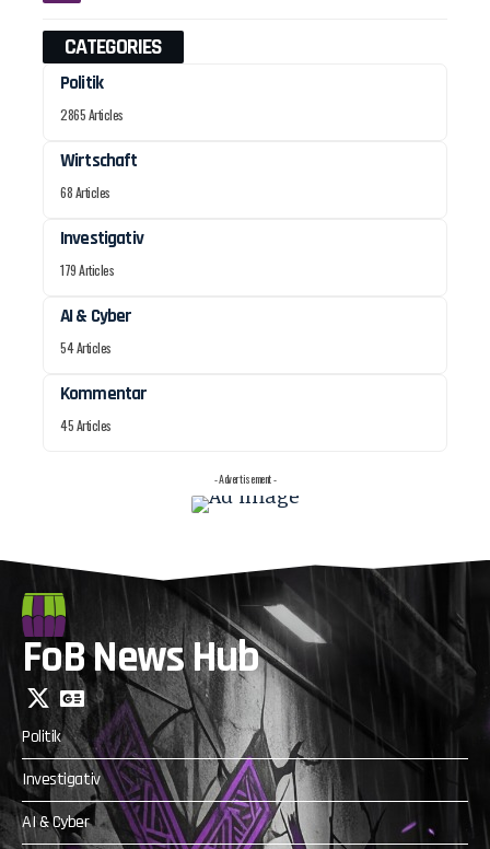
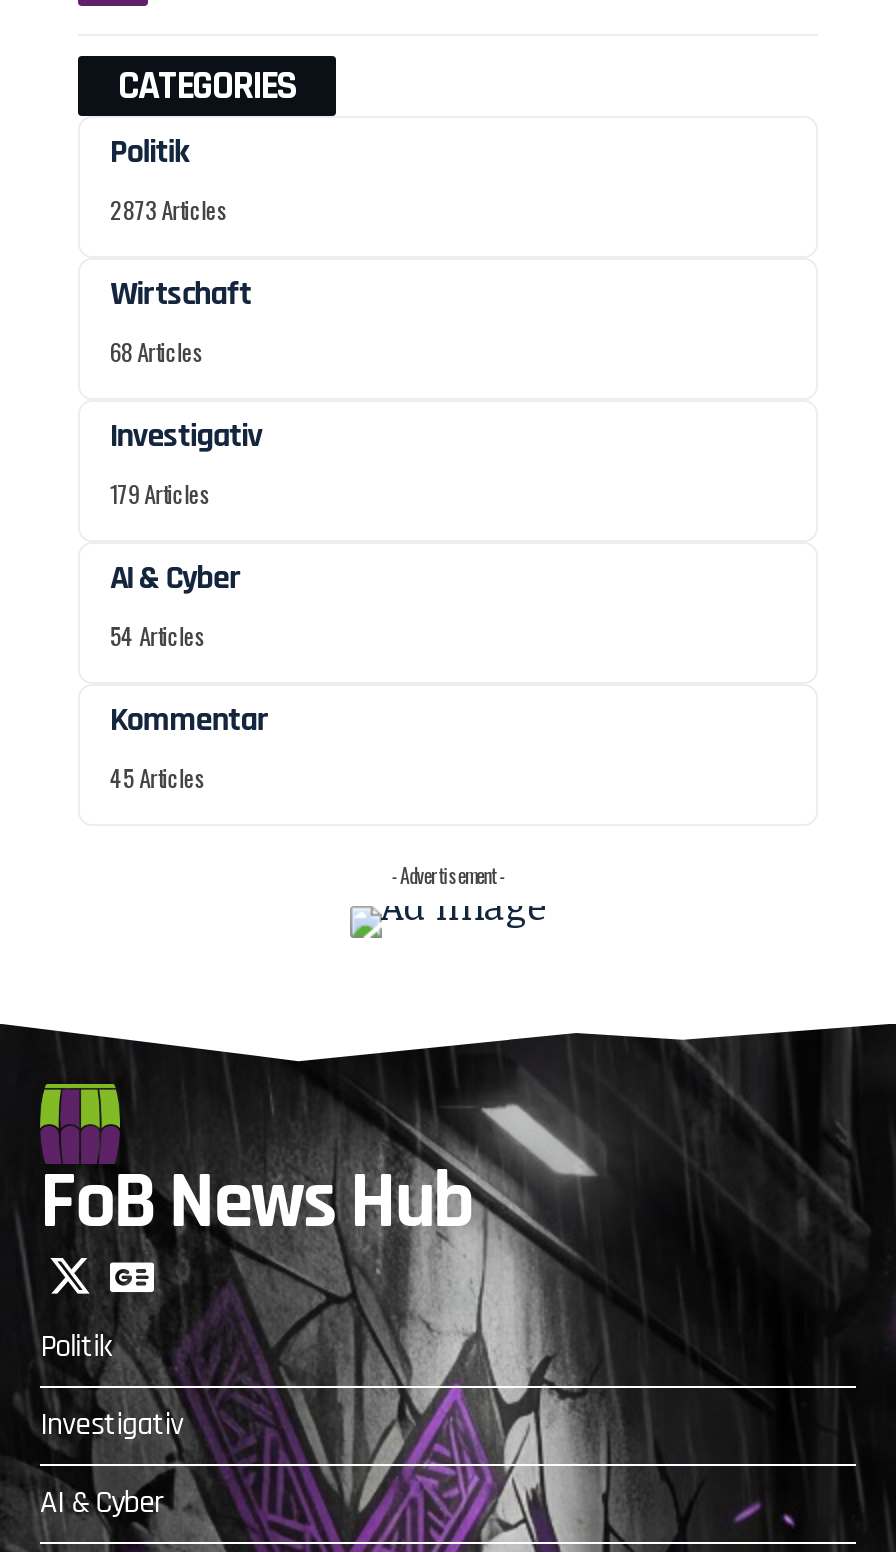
[60,105,124,123] 2865 Articles -> [110,191,226,225] 2873 Articles

